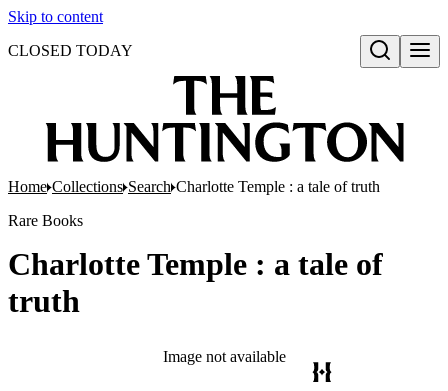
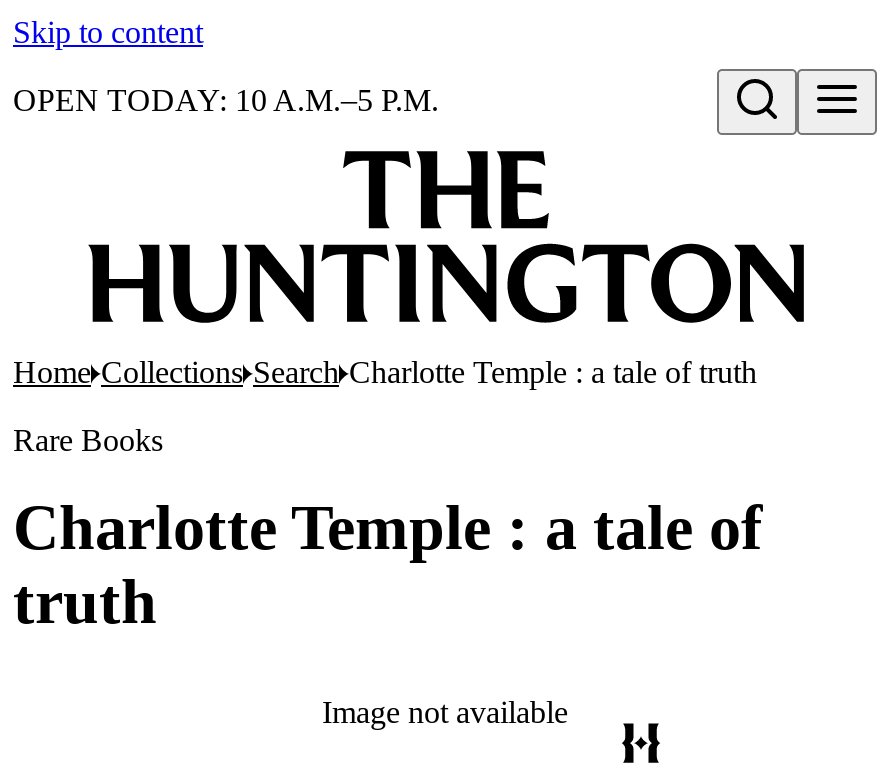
[8,42,133,59] CLOSED TODAY -> [13,83,439,117] OPEN TODAY: 10 A.M.–5 P.M.

